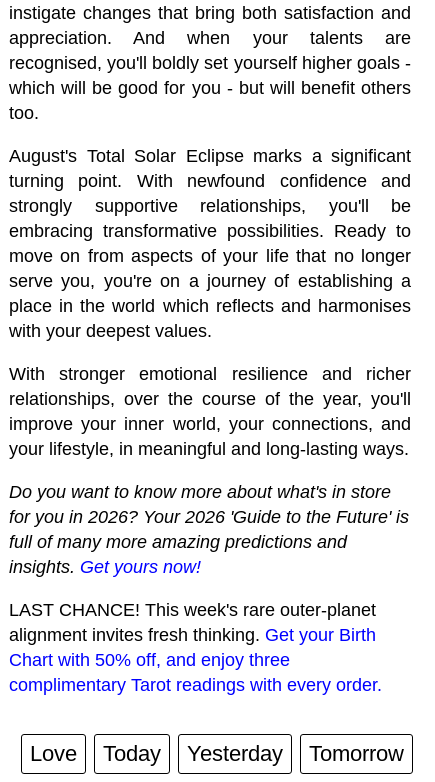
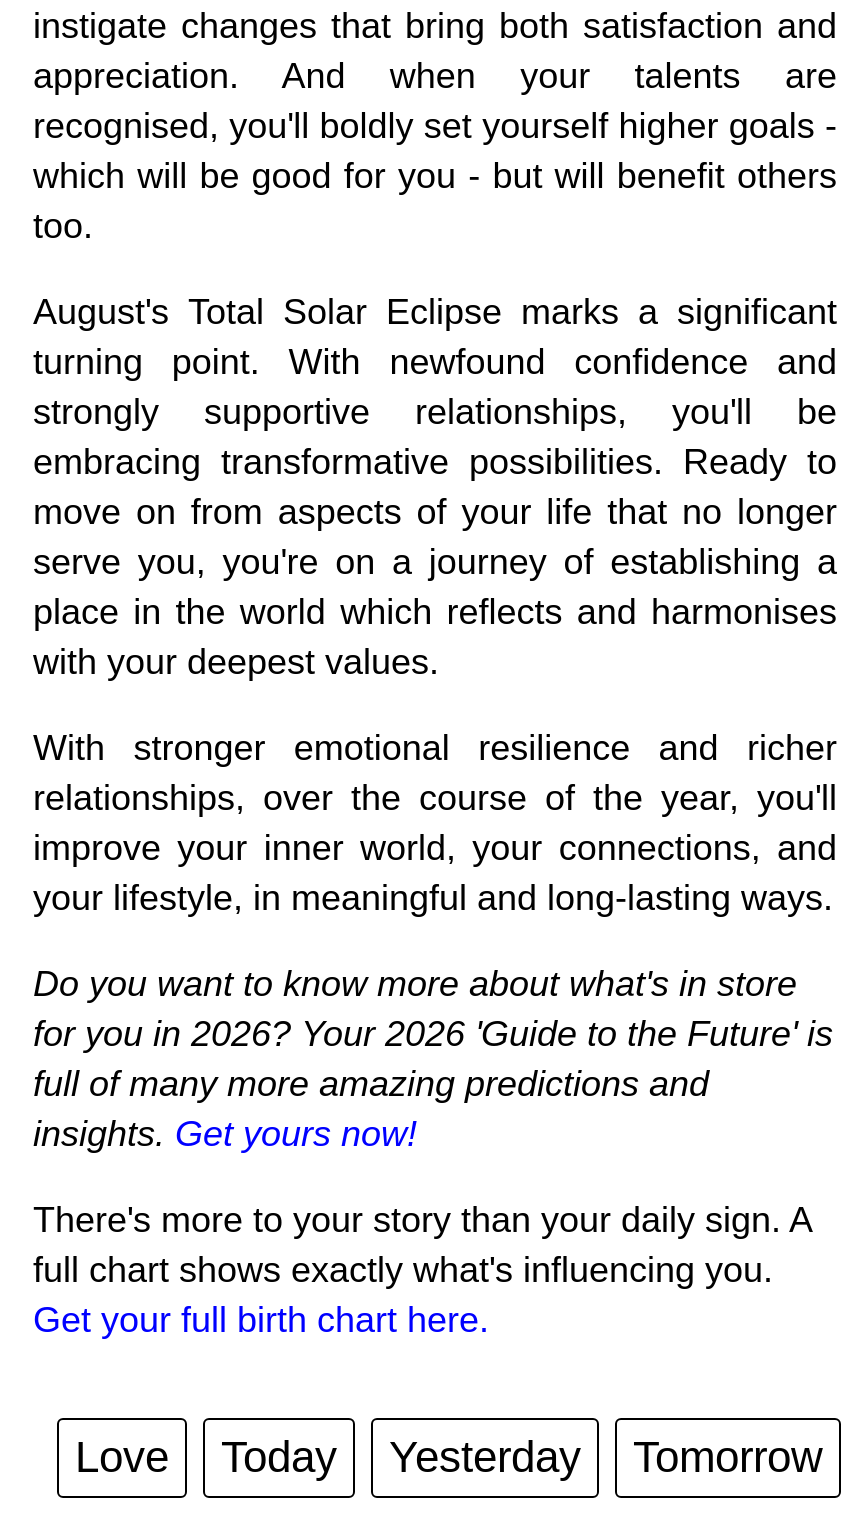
[9,600,382,695] LAST CHANCE! This week's rare outer-planet | alignment invites fresh thinking. Get your Birth | Chart with 50% off, and enjoy three | complimentary Tarot readings with every order. -> [33,1200,811,1340] There's more to your story than your daily sign. A | full chart shows exactly what's influencing you. | Get your full birth chart here.

